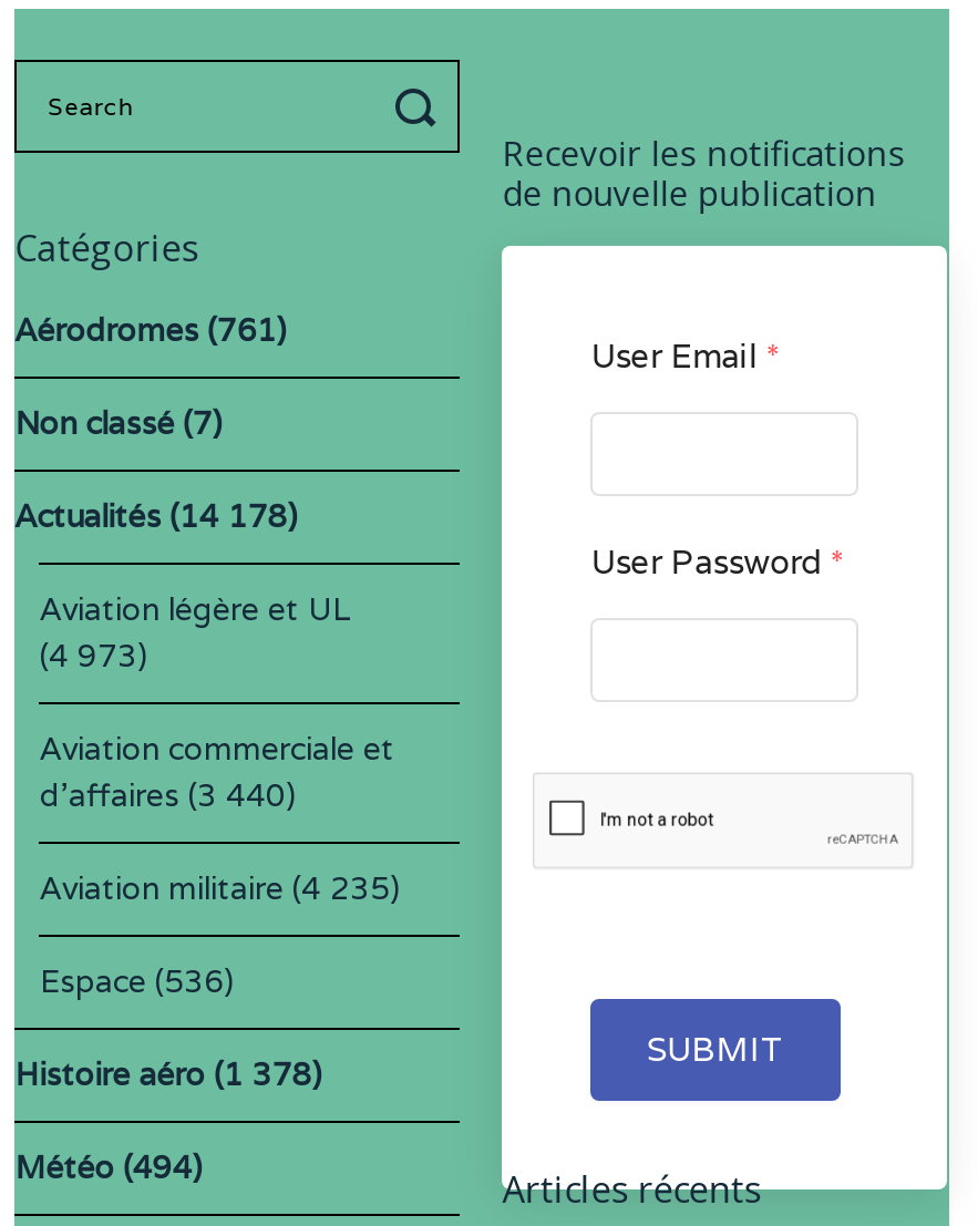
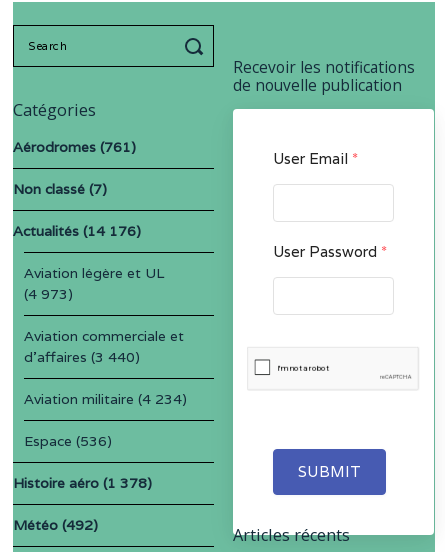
[15,495,299,535] Actualités (14 178) -> [13,221,141,239] Actualités (14 176)
[40,867,401,907] Aviation militaire (4 235) -> [24,389,187,407] Aviation militaire (4 234)
[15,1146,203,1186] Météo (494) -> [13,515,98,533] Météo (492)

